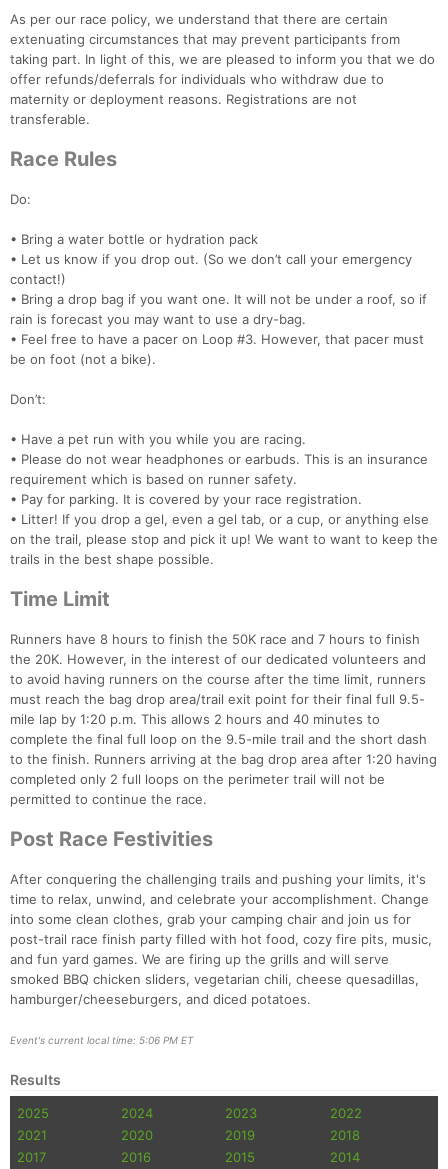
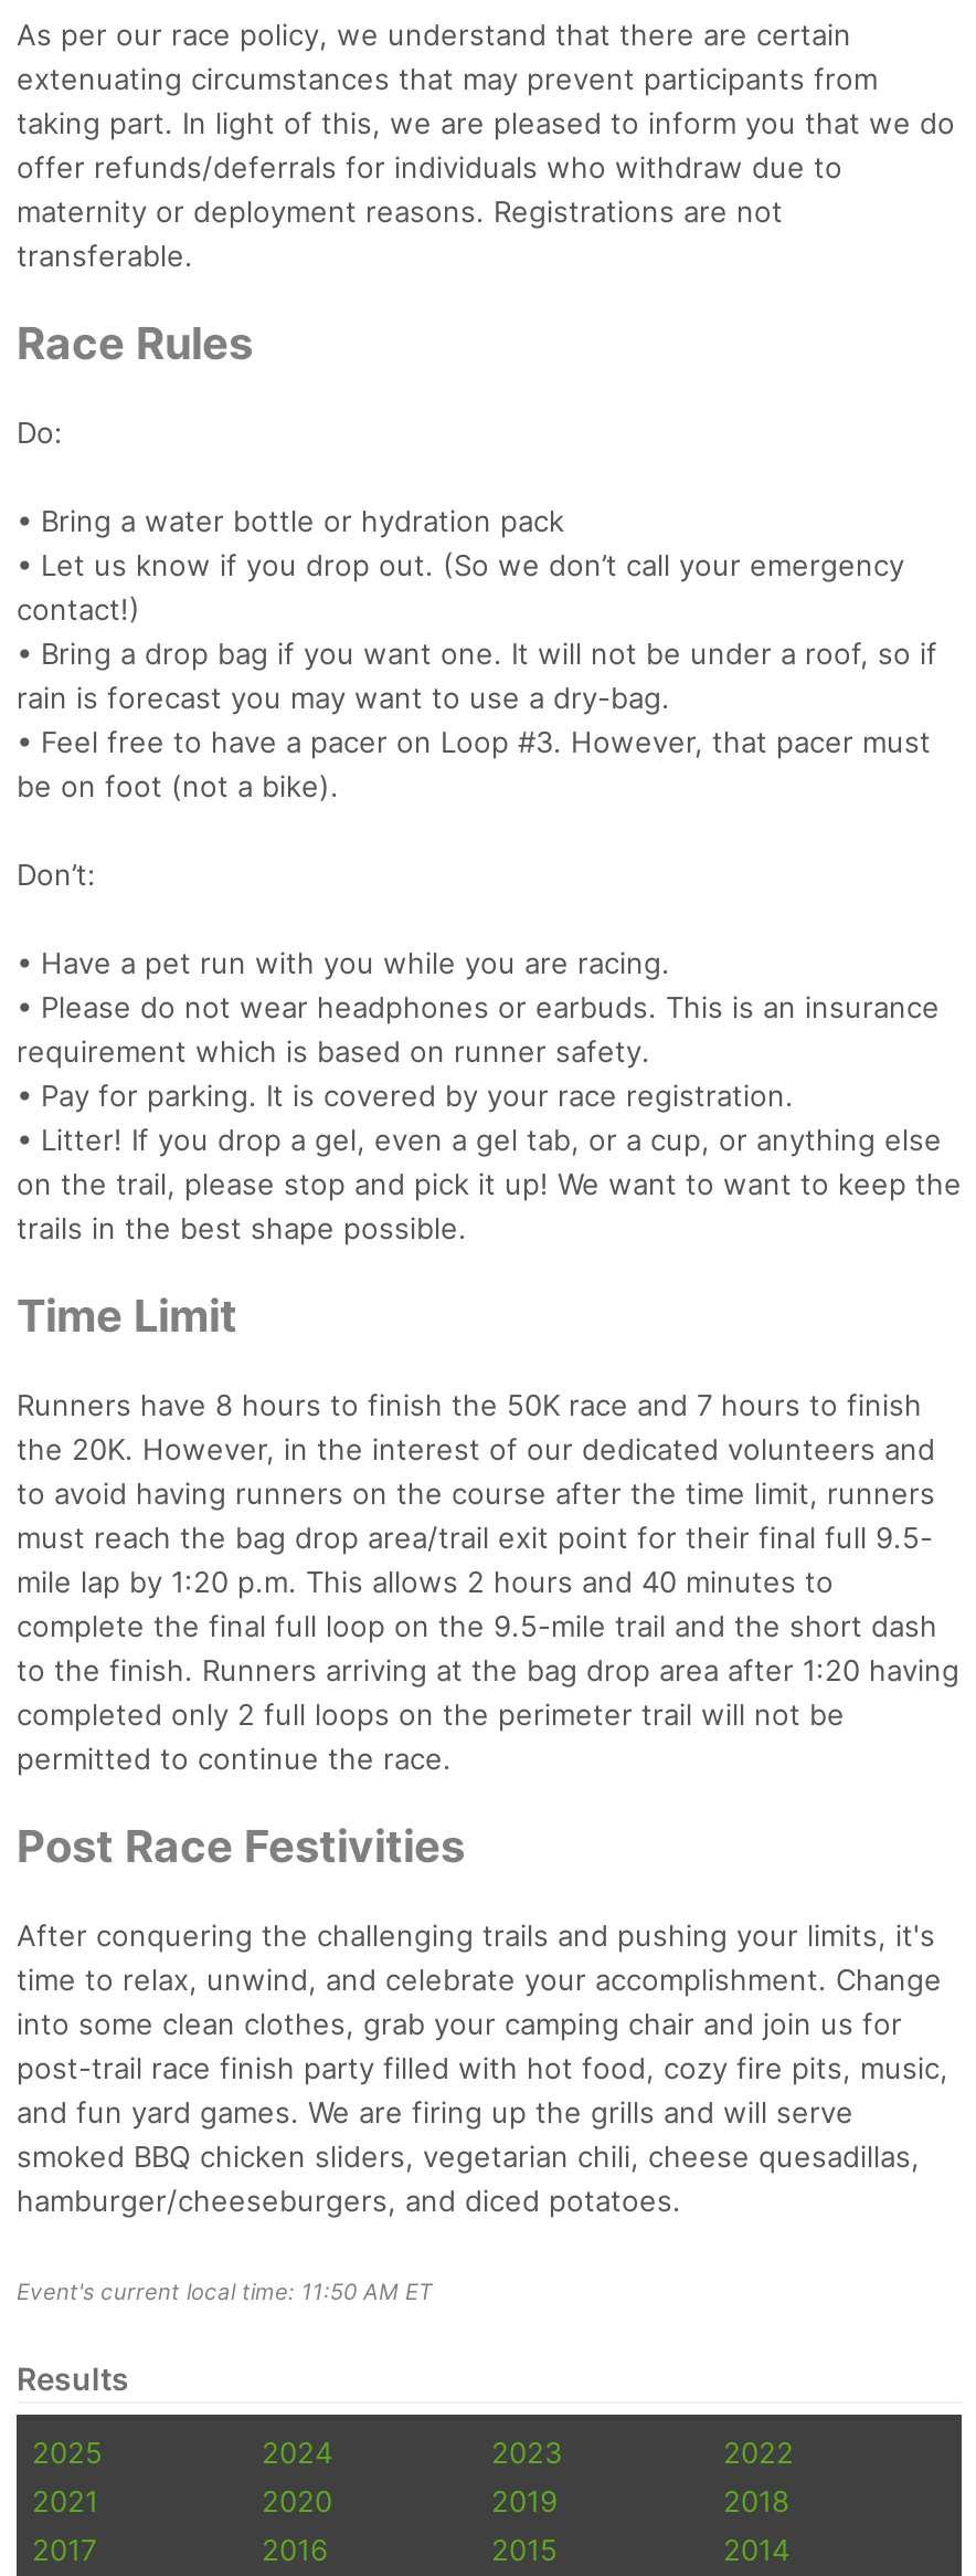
[10,1034,193,1046] Event's current local time: 5:06 PM ET -> [17,2278,432,2305] Event's current local time: 11:50 AM ET

